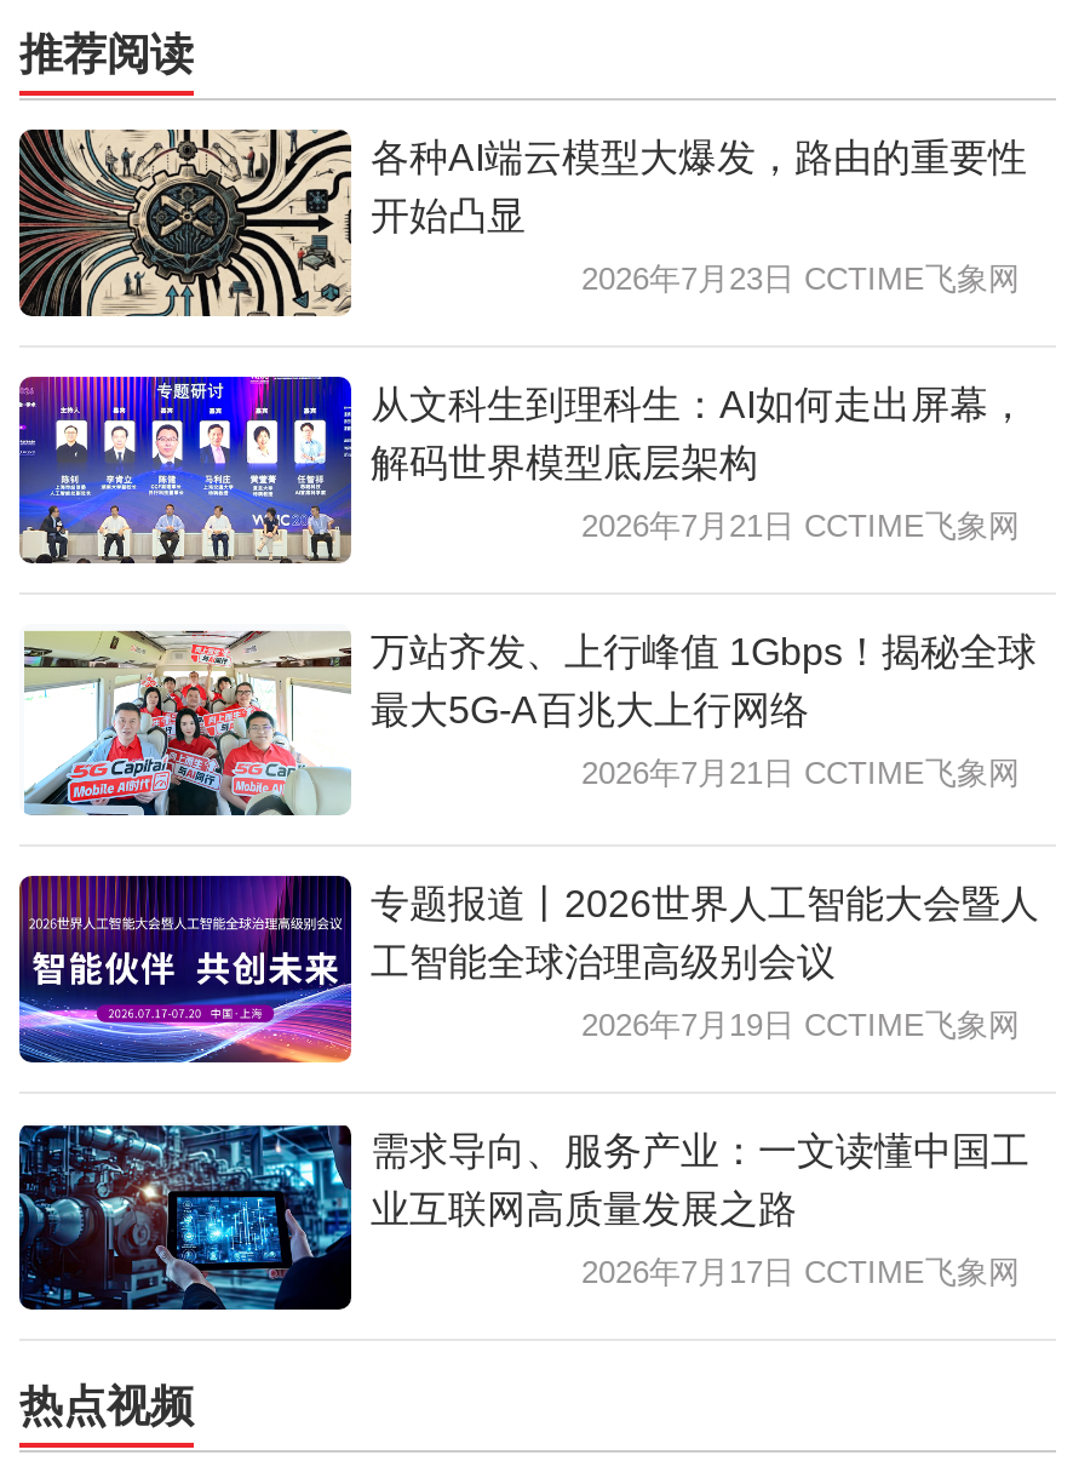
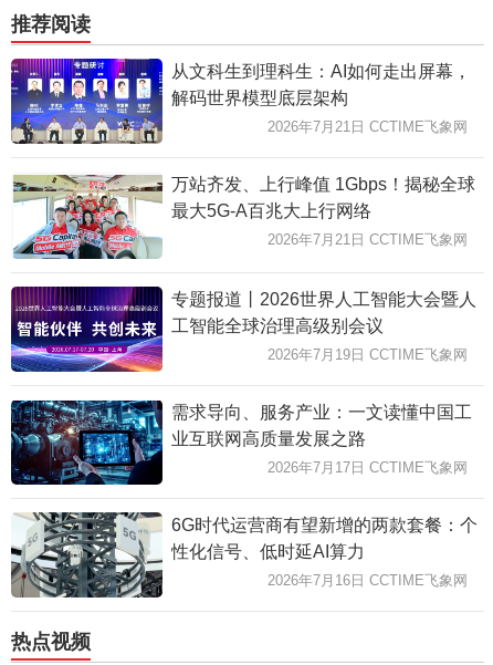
[17,127,1027,316] [image] | 各种AI端云模型大爆发，路由的重要性 | 开始凸显 | 2026年7月23日 CCTIME飞象网 -> none
moved [15,372,1039,1290] -> [9,56,476,475]: [image] | 从文科生到理科生：AI如何走出屏幕， | 解码世界模型底层架构 | ... | 业互联网高质量发展之路 | 2026年7月17日 CCTIME飞象网
none -> [10,511,478,599] [image] | 6G时代运营商有望新增的两款套餐：个 | 性化信号、低时延AI算力 | 2026年7月16日 CCTIME飞象网

